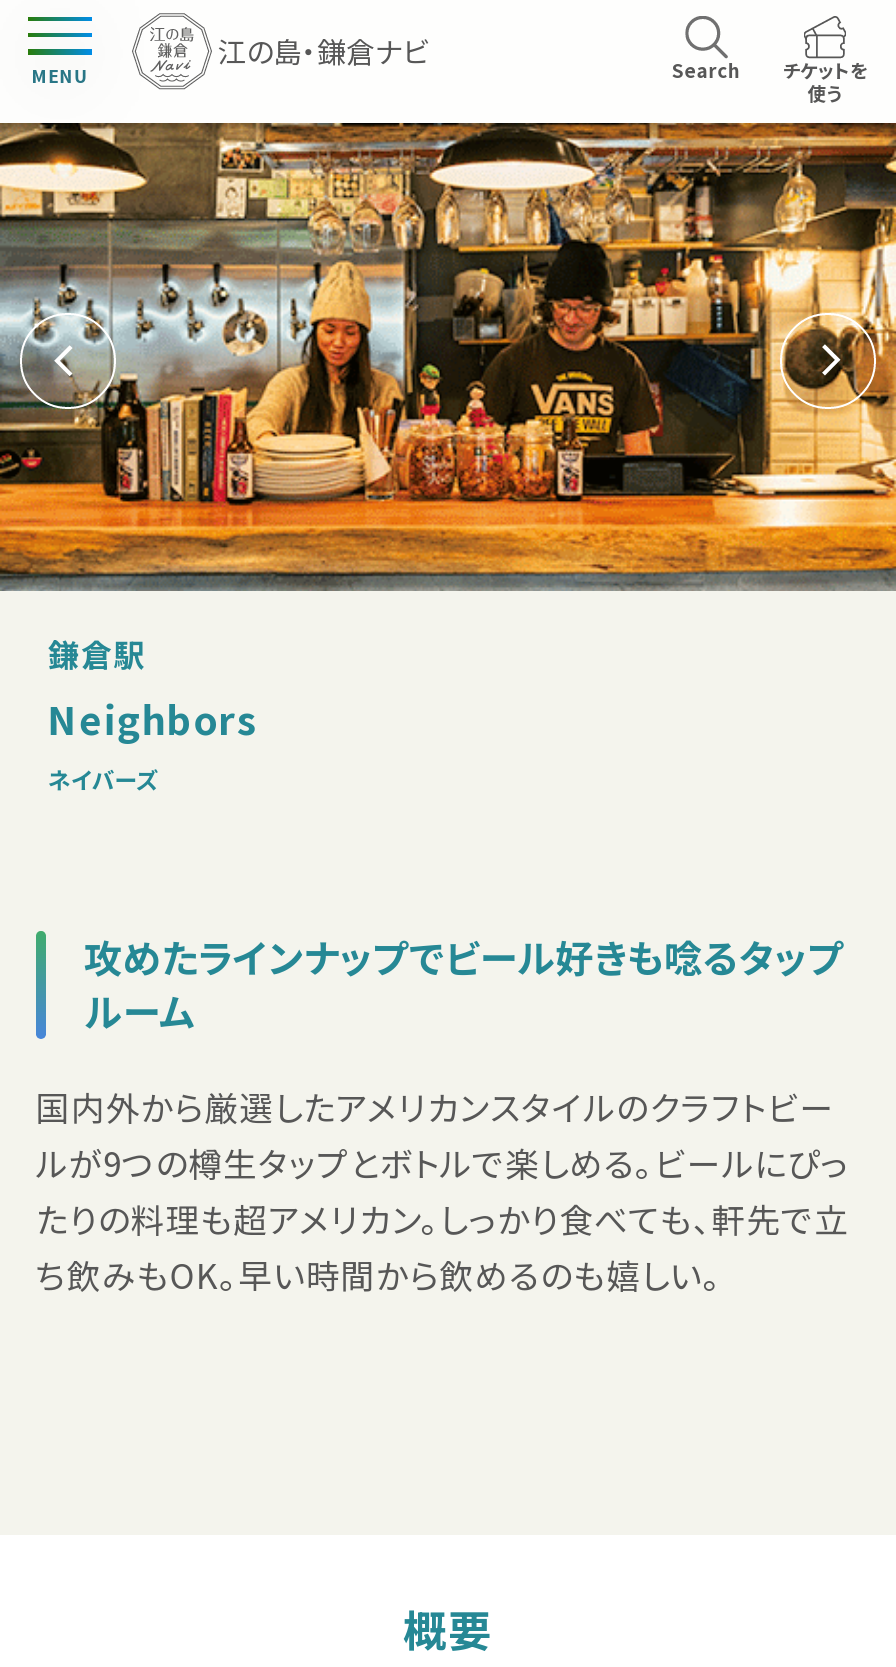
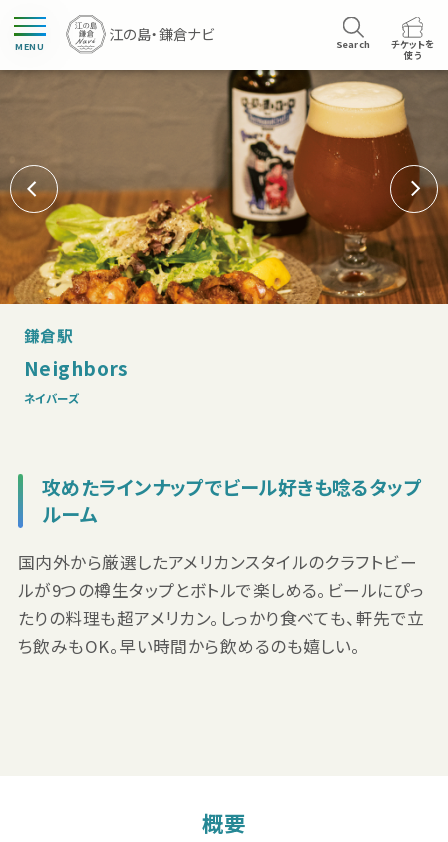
[6,123,890,593] [image] -> [3,70,445,305] [image]

